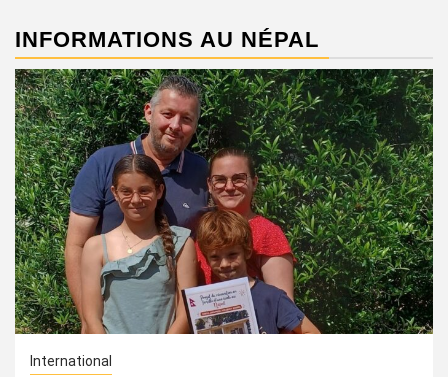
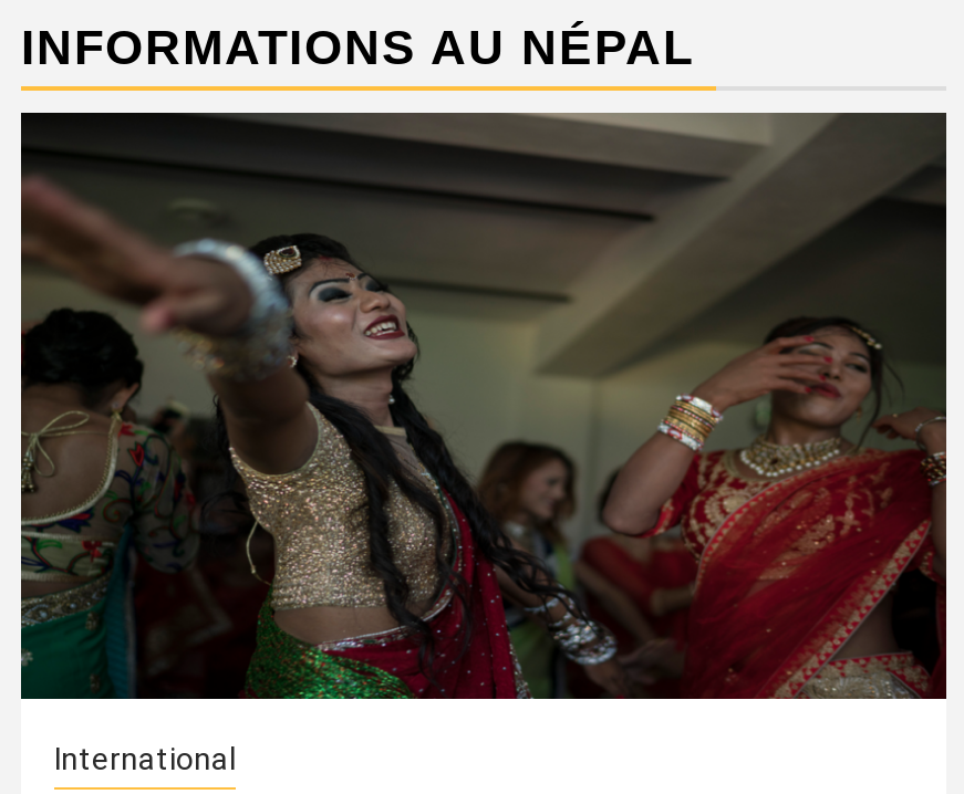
[14,68,434,335] [image] -> [19,111,949,701] [image]

